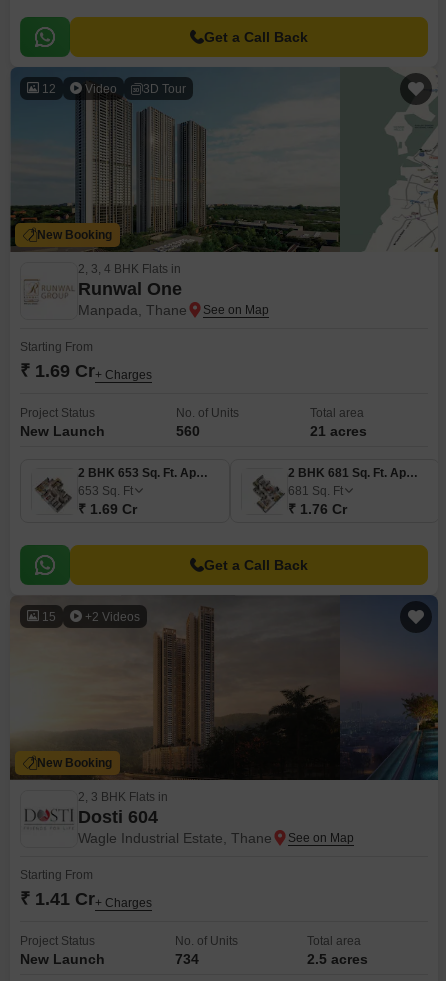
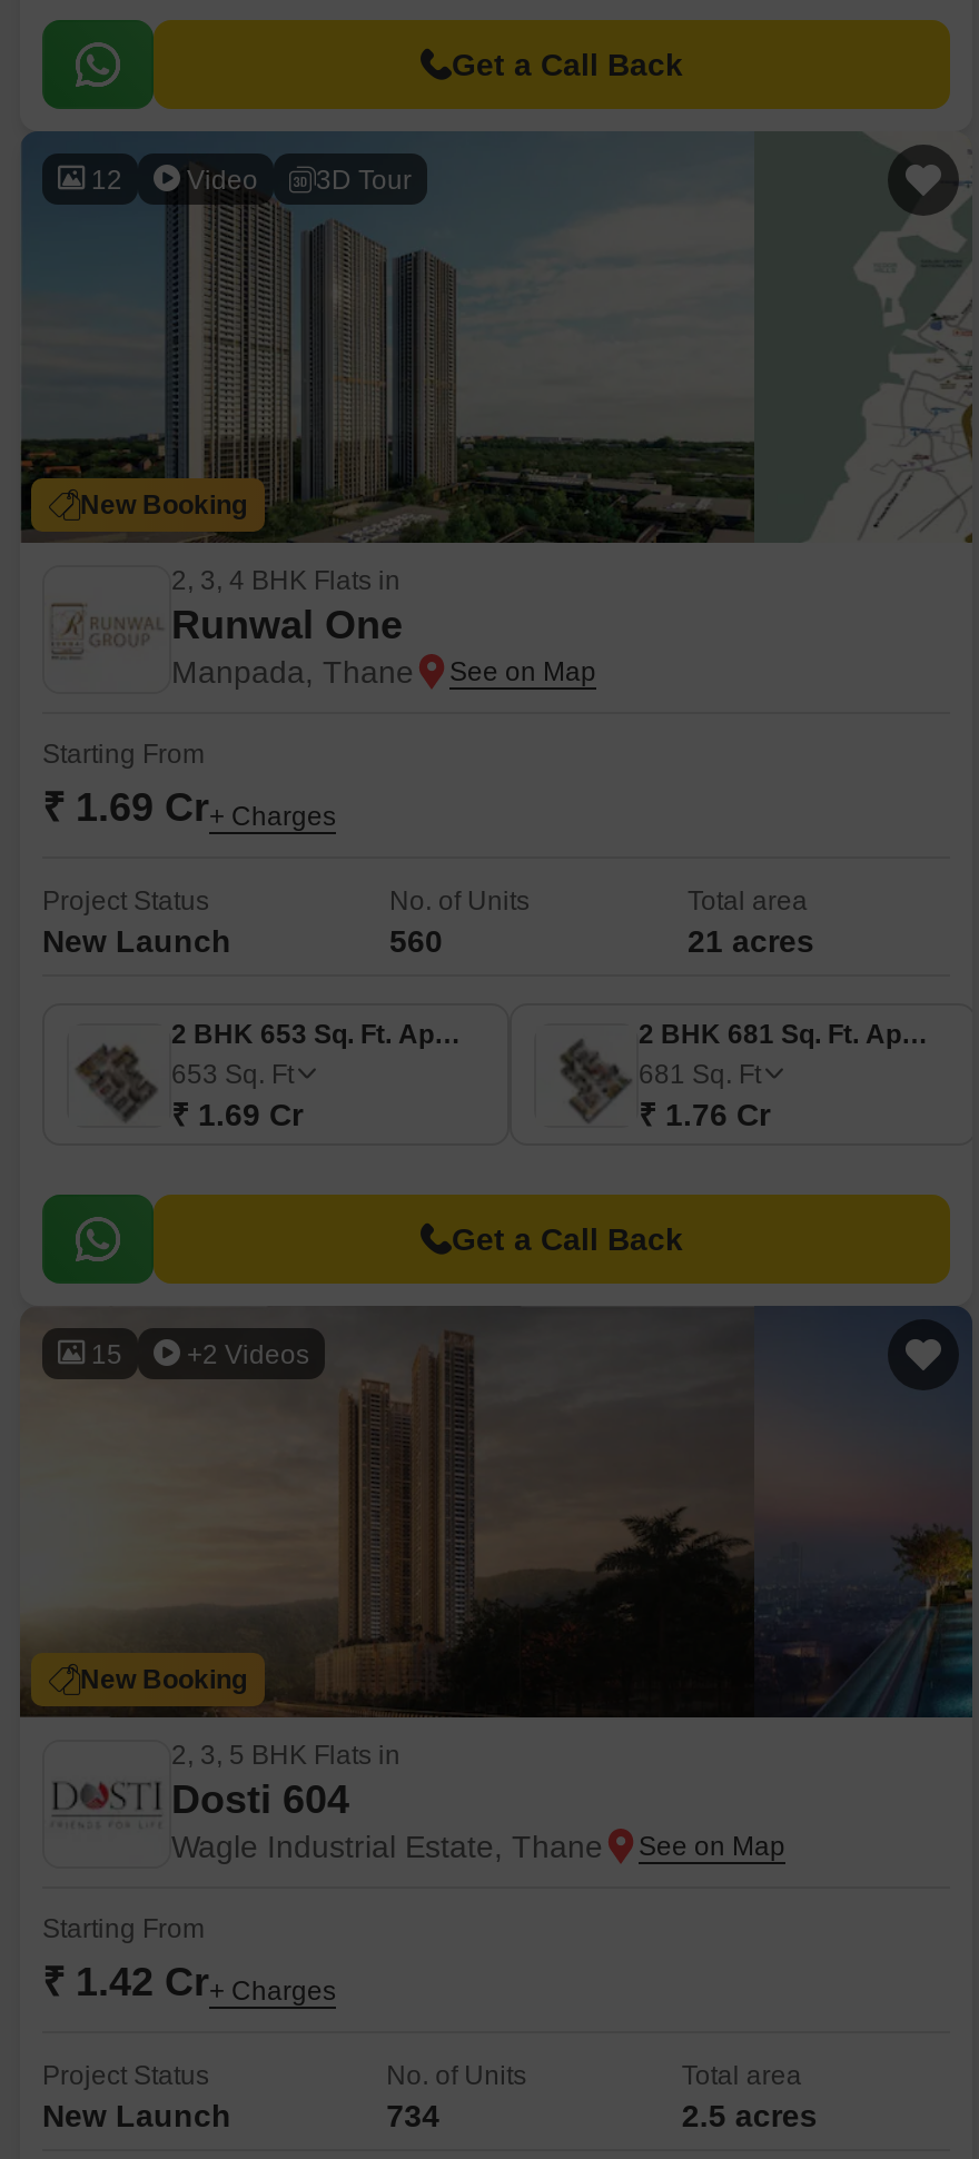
[78,790,168,804] 2, 3 BHK Flats in -> [171,1740,400,1771] 2, 3, 5 BHK Flats in
[20,889,152,910] ₹ 1.41 Cr+ Charges -> [42,1960,336,2007] ₹ 1.42 Cr+ Charges

